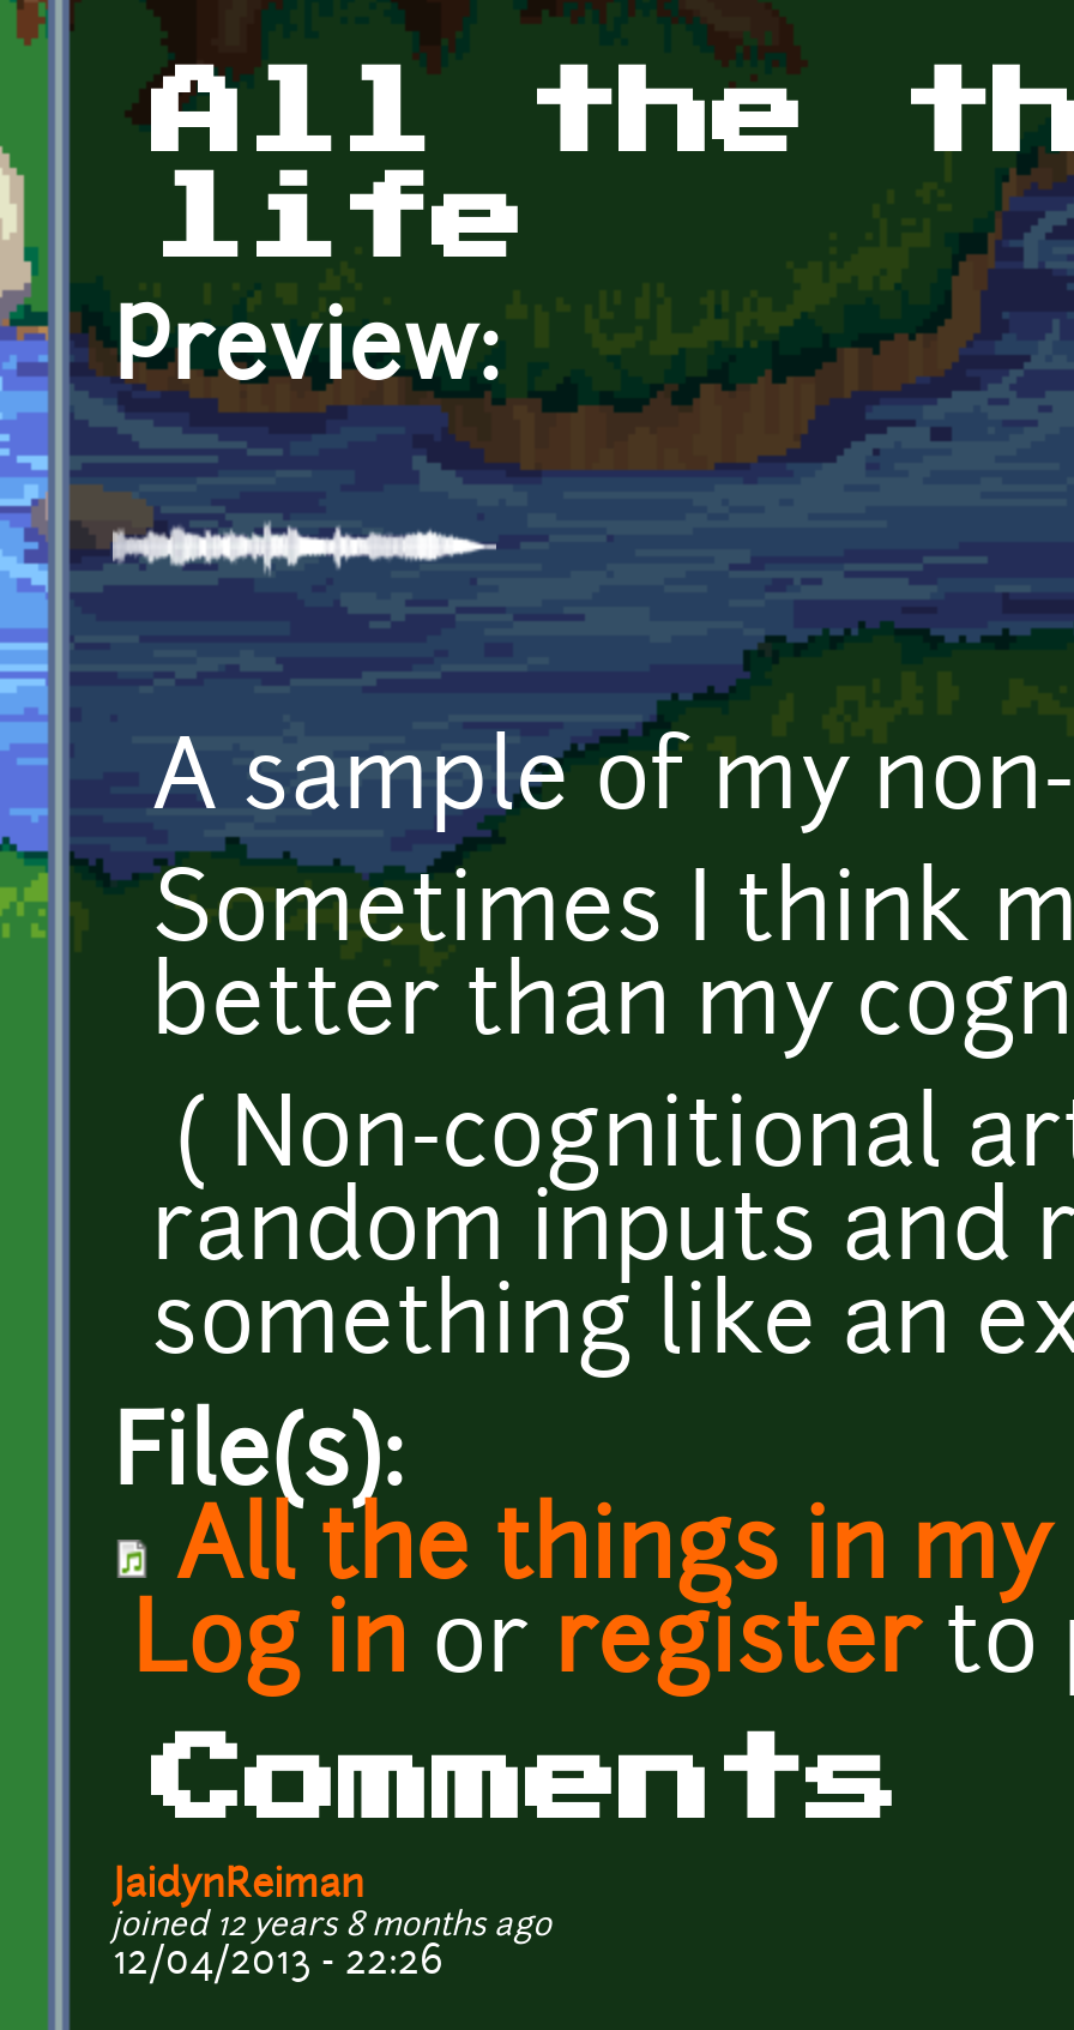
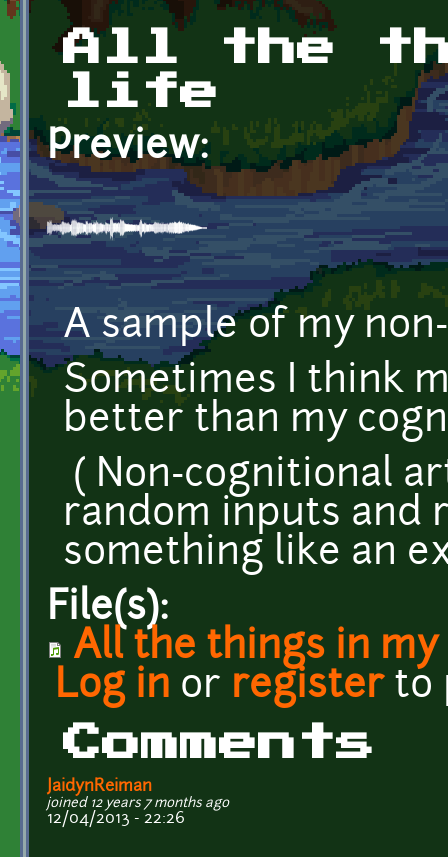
[113,1911,551,1942] joined 12 years 8 months ago -> [47,797,229,810] joined 12 years 7 months ago

